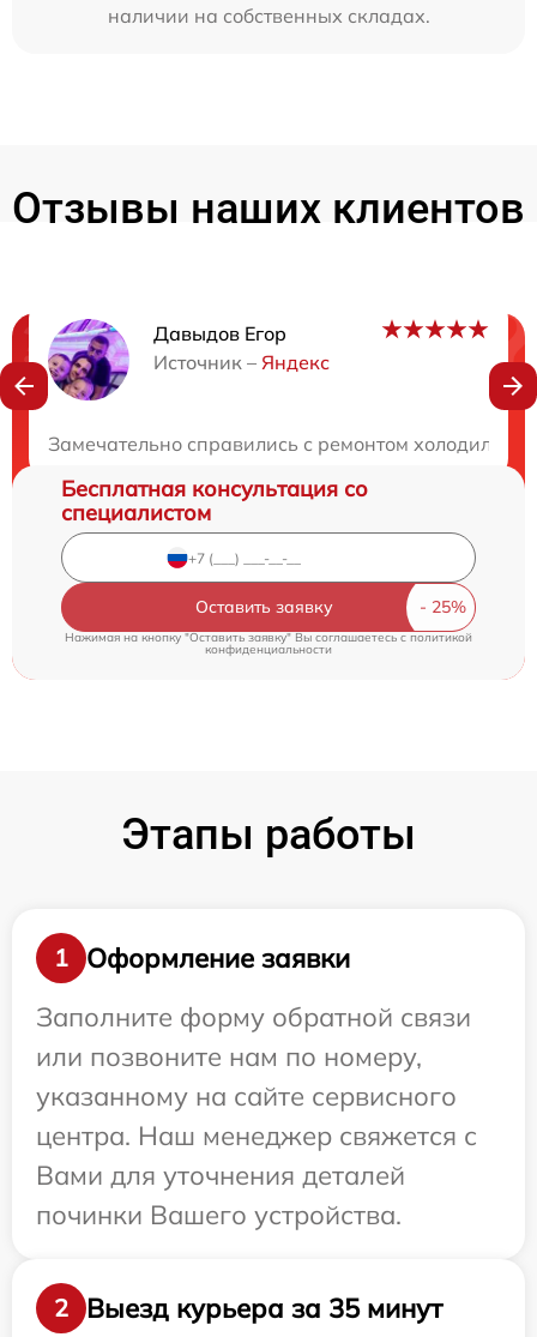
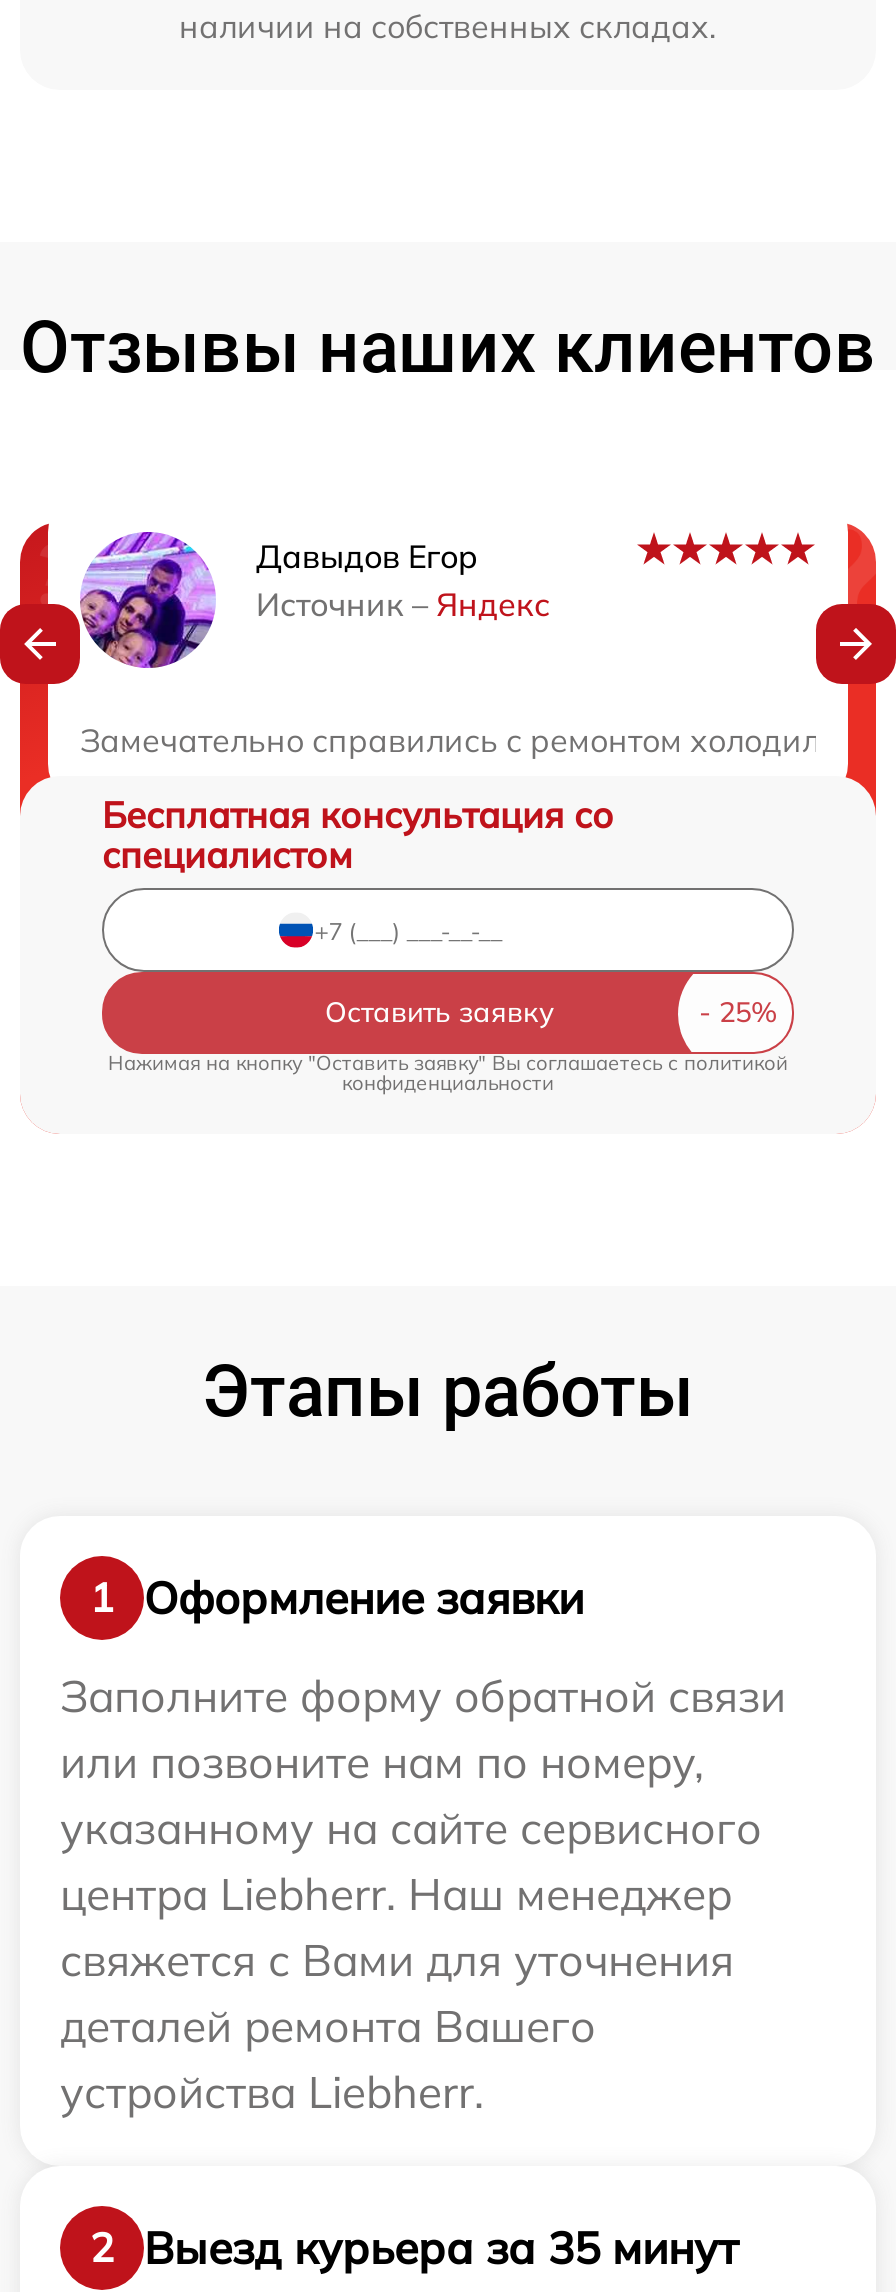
[36,1119,477,1231] центра. Наш менеджер свяжется с | Вами для уточнения деталей | починки Вашего устройства. -> [60,1866,734,2120] центра Liebherr. Наш менеджер | свяжется с Вами для уточнения | деталей ремонта Вашего | устройства Liebherr.

